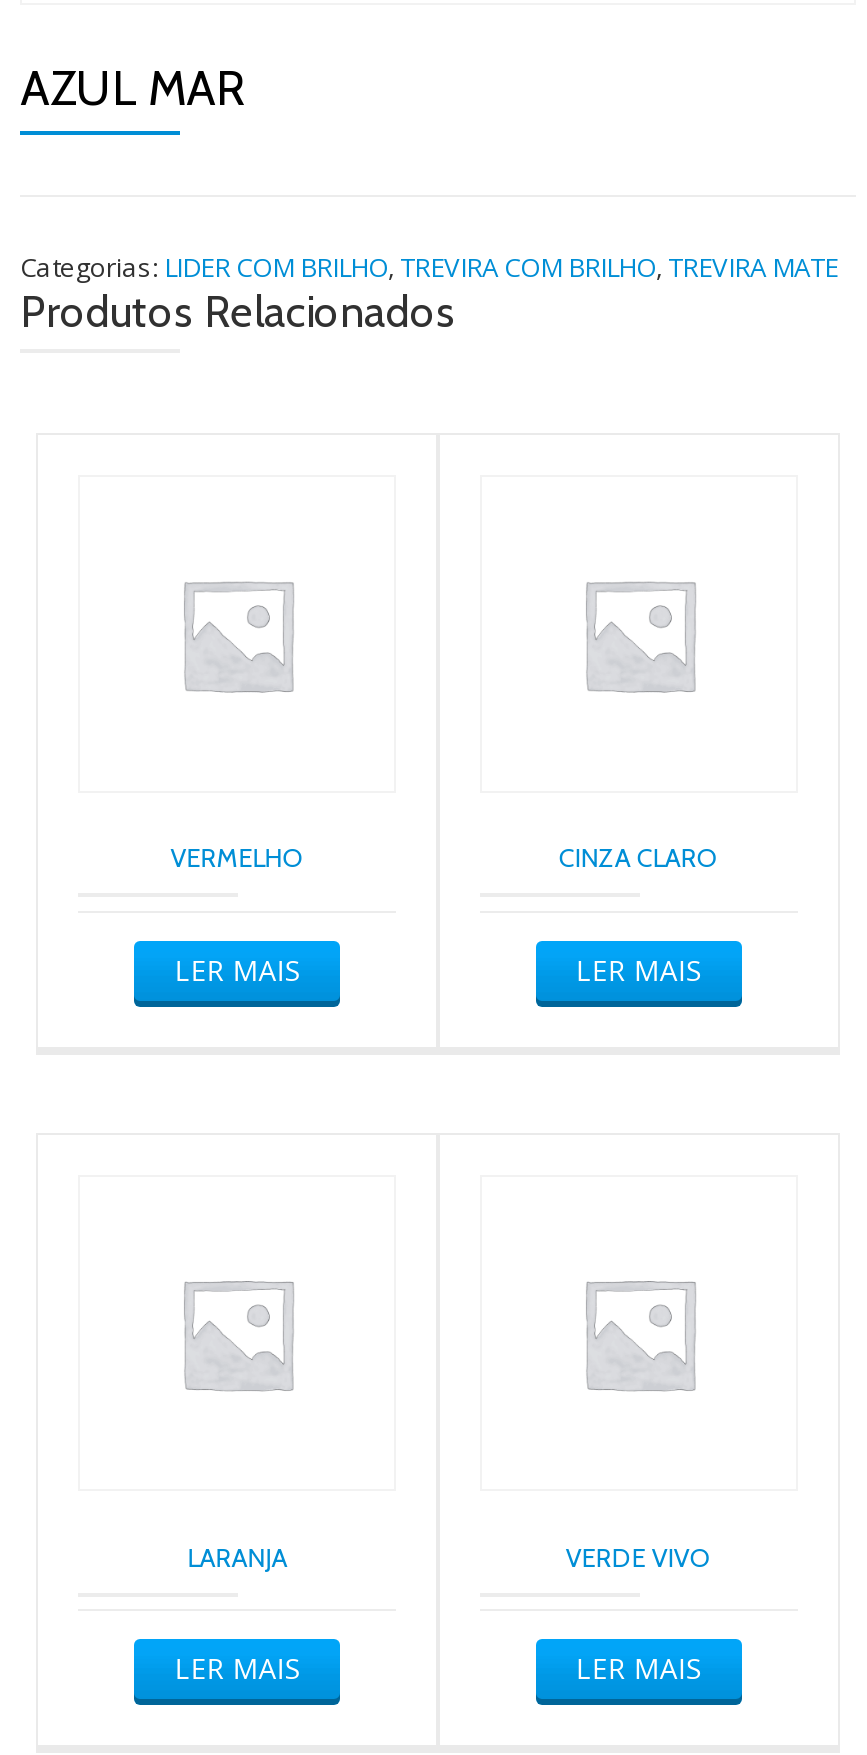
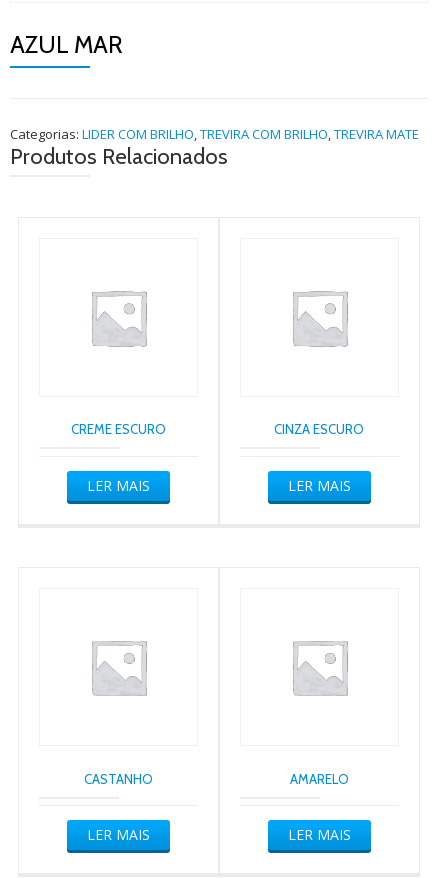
[170,841,304,873] VERMELHO -> [71,421,166,437] CREME ESCURO
[559,841,719,873] CINZA CLARO -> [274,421,364,437] CINZA ESCURO
[187,1540,287,1572] LARANJA -> [84,771,153,787] CASTANHO
[566,1540,712,1572] VERDE VIVO -> [290,771,349,787] AMARELO

